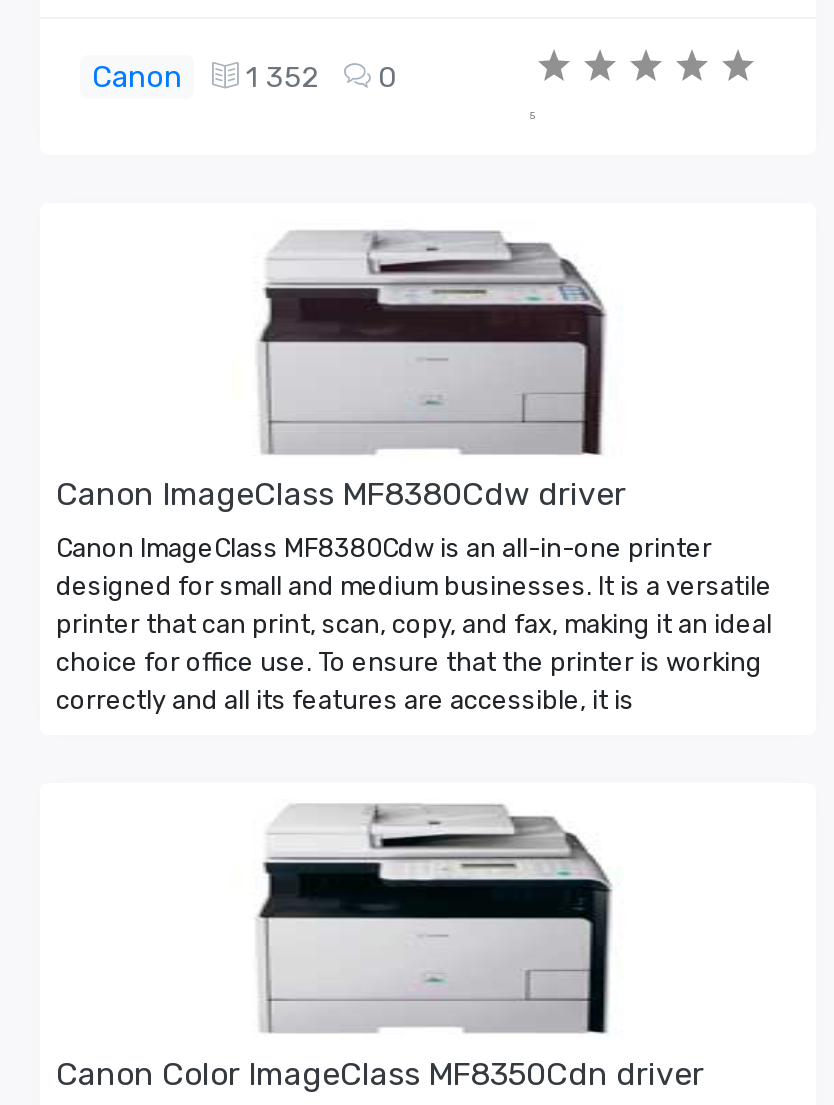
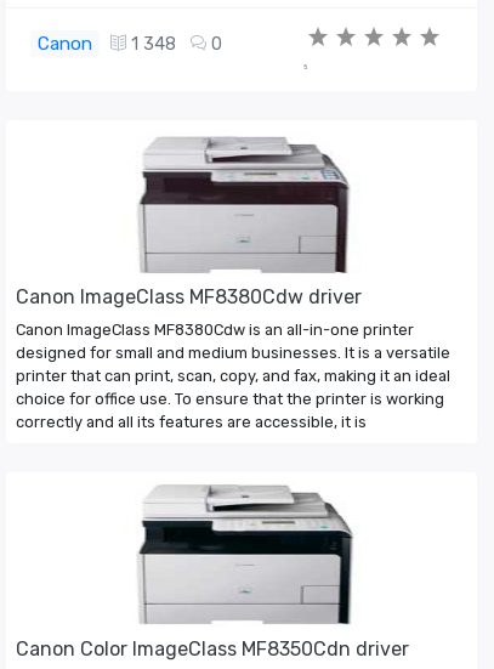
[92,58,396,94] Canon 1 352 0 -> [38,32,222,54] Canon 1 348 0

